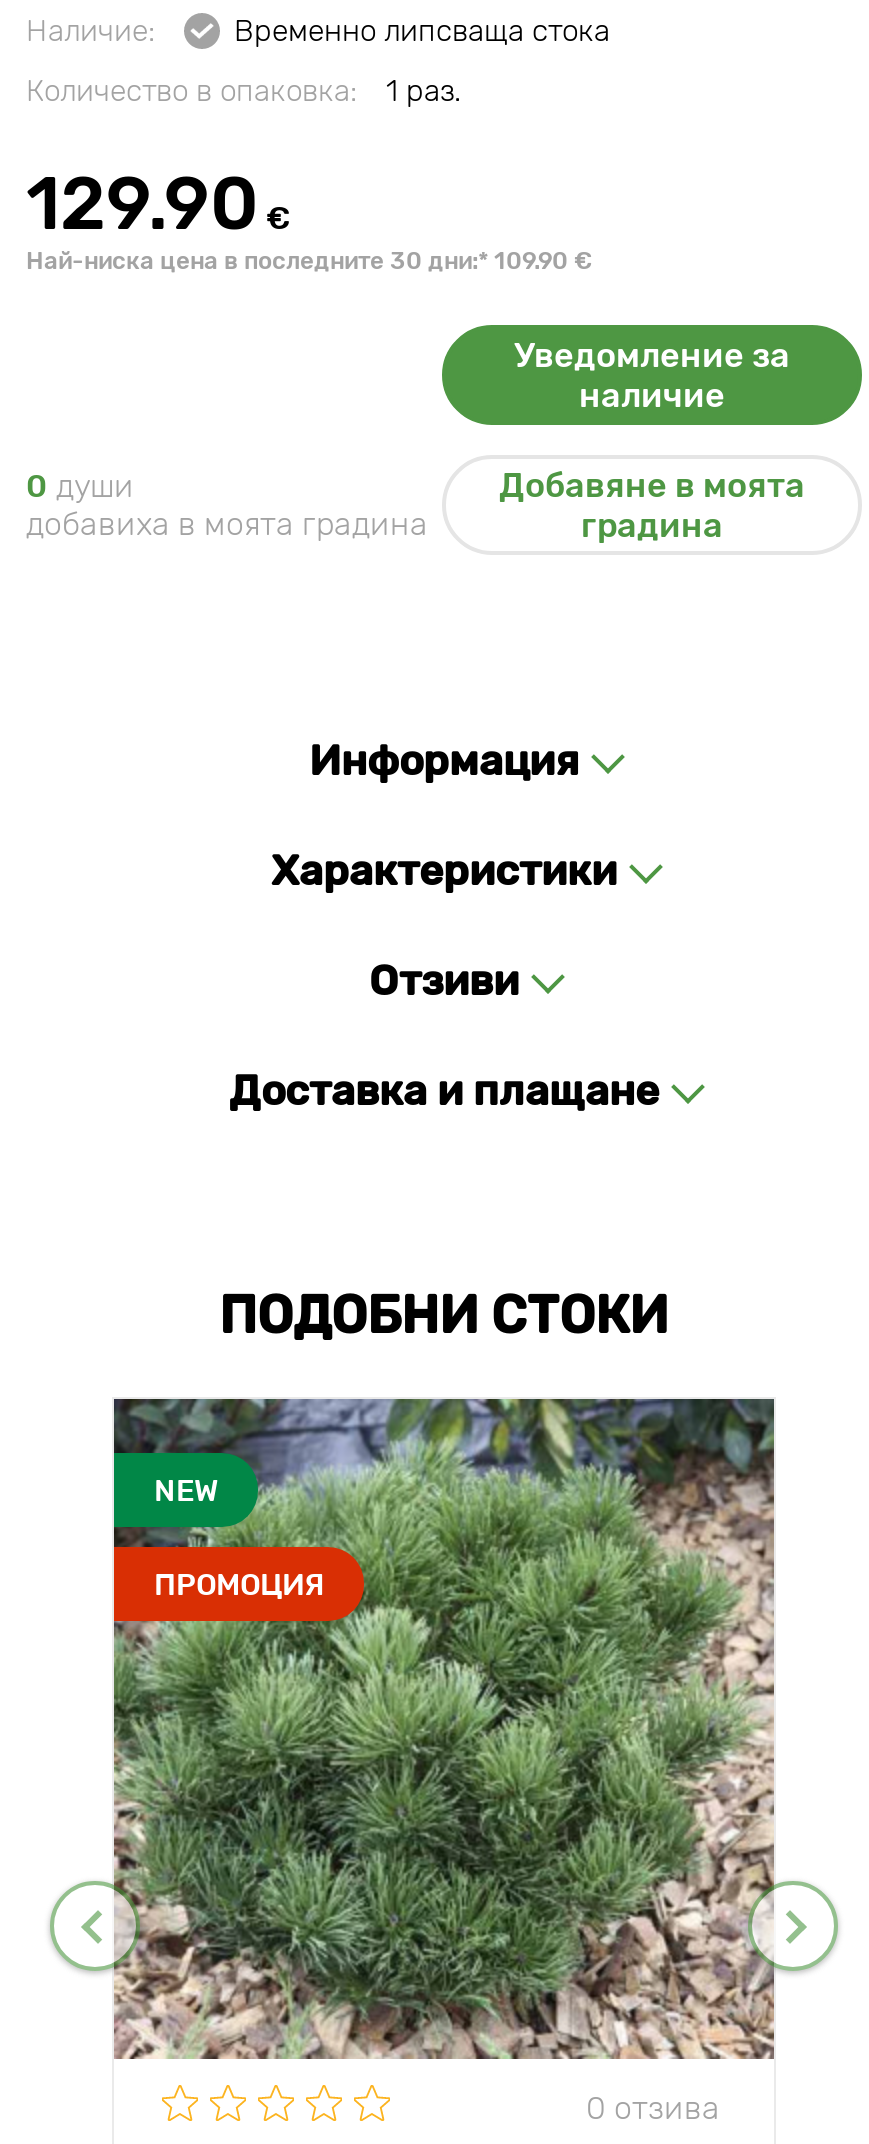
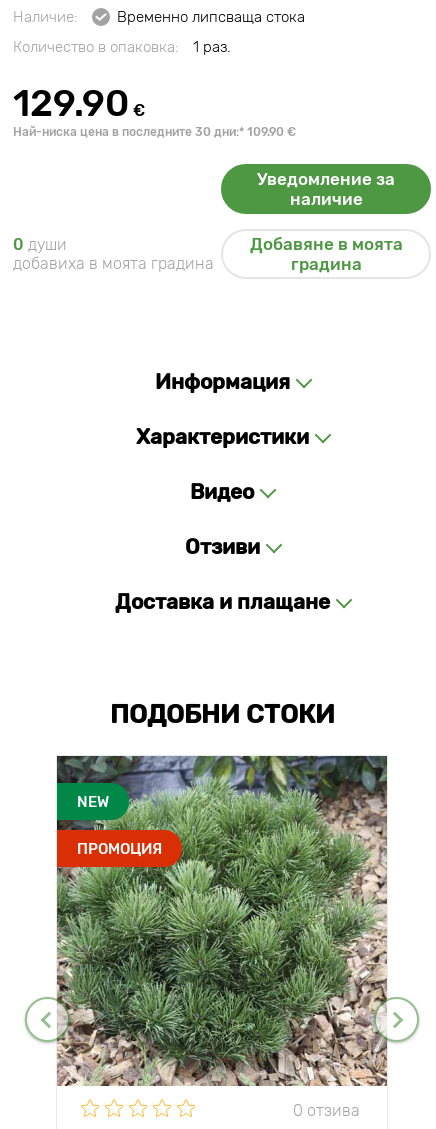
none -> [190,479,254,504] Видео

